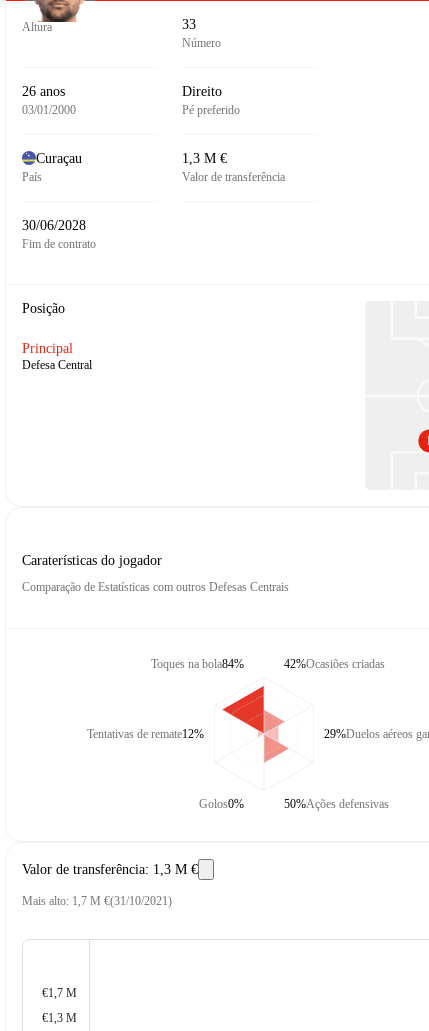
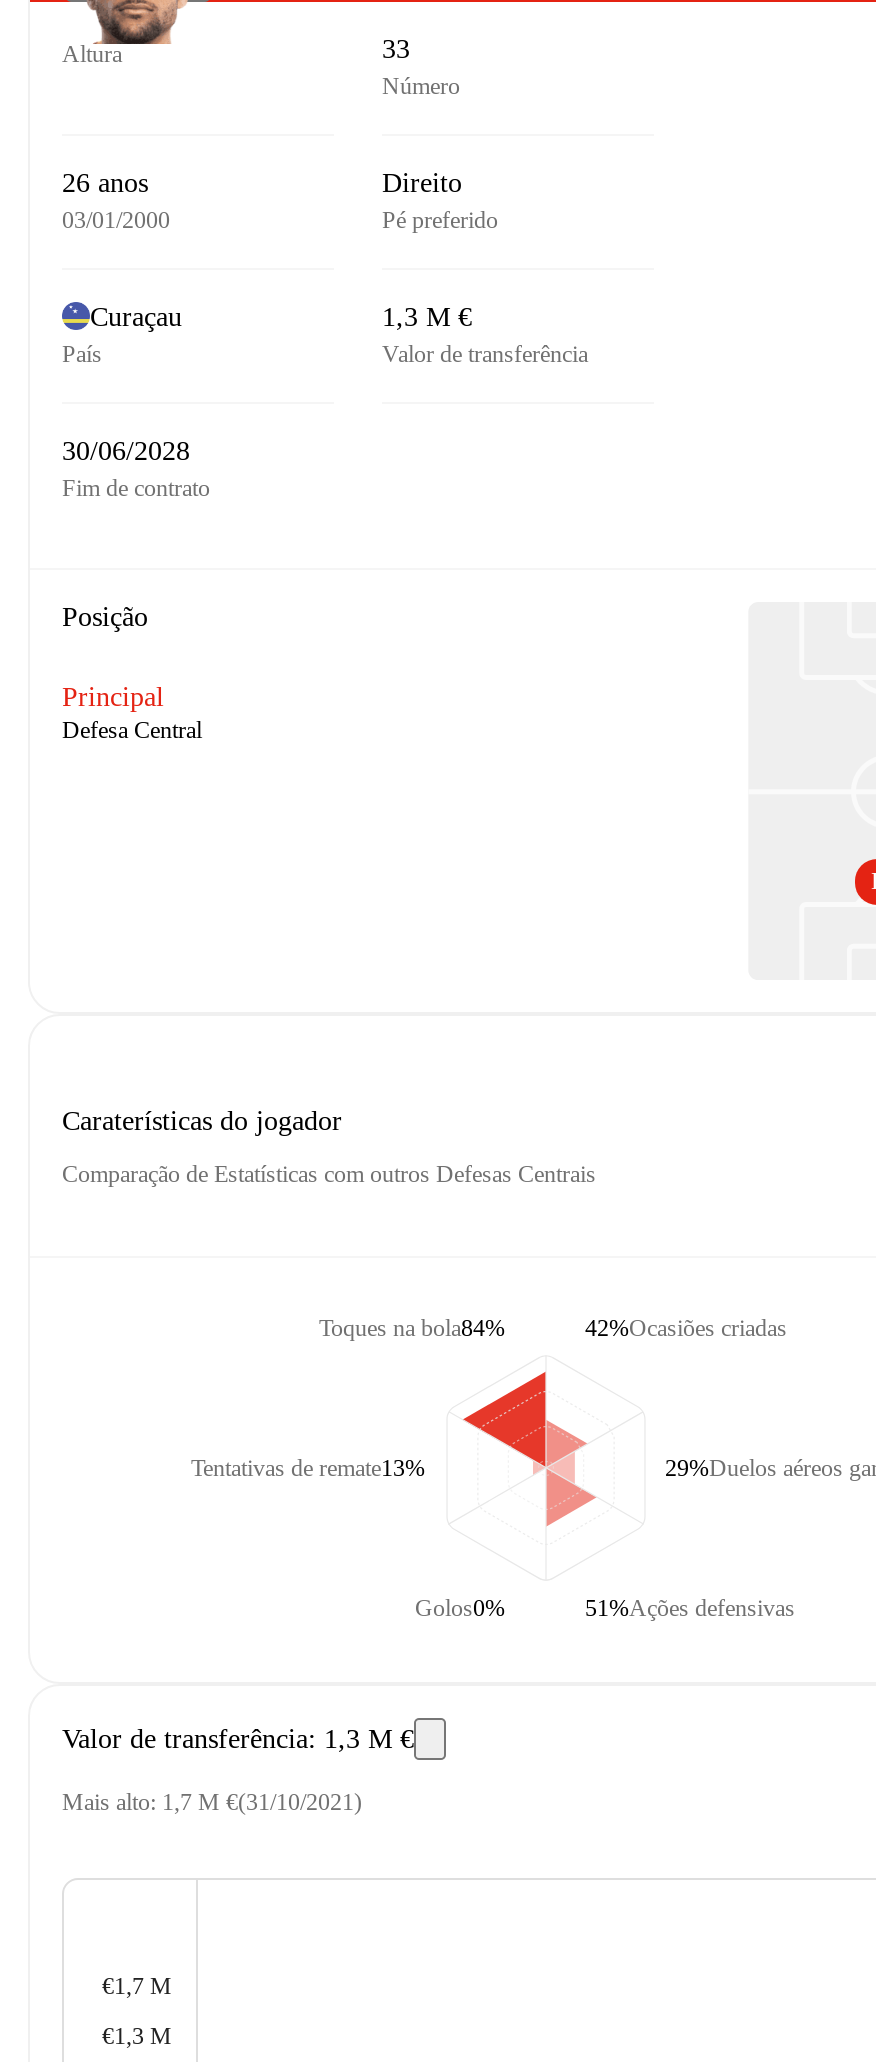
[86,726,203,740] Tentativas de remate12% -> [191,1453,425,1481] Tentativas de remate13%
[283,796,388,810] 50% Ações defensivas -> [585,1593,795,1621] 51% Ações defensivas

